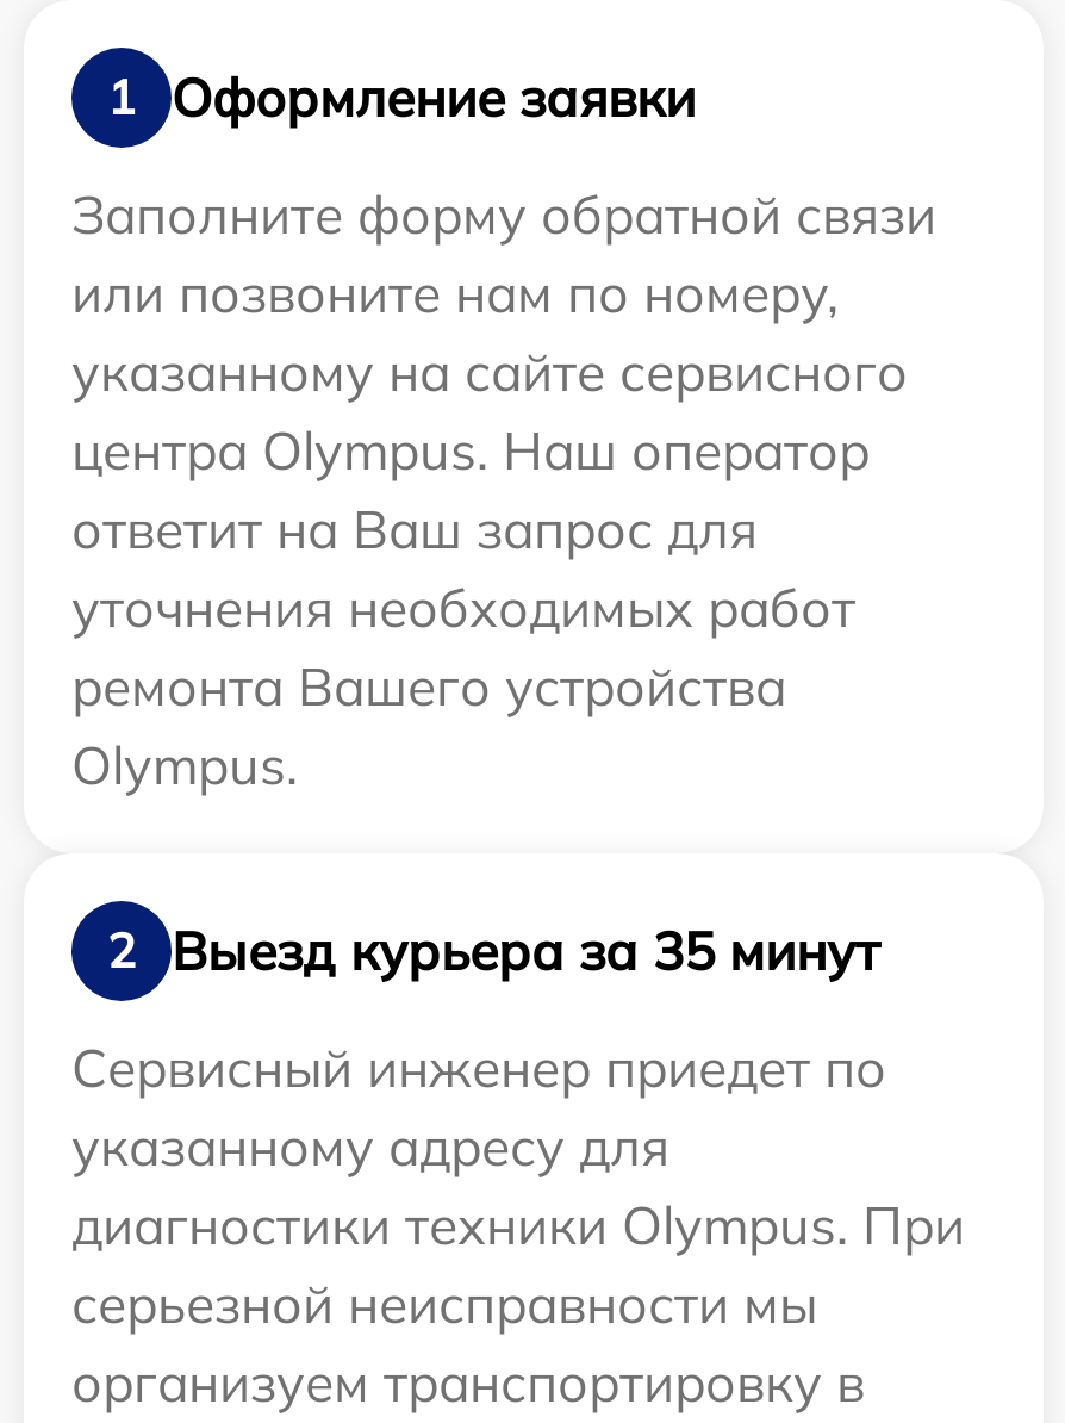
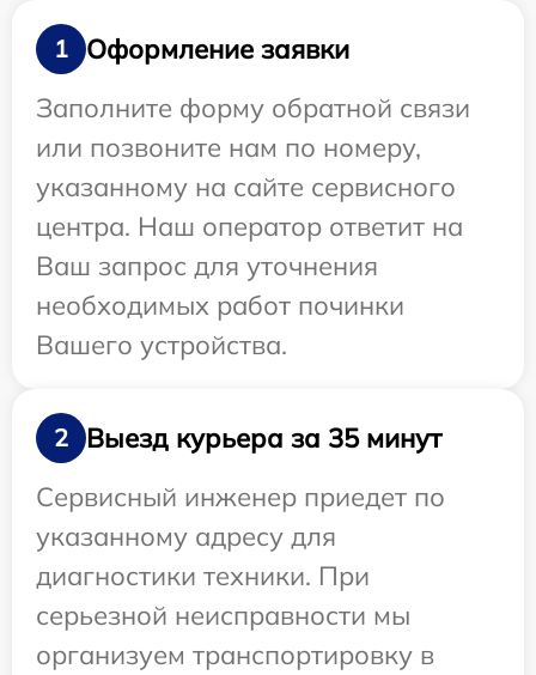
[71,418,870,799] центра Olympus. Наш оператор | ответит на Ваш запрос для | уточнения необходимых работ | ремонта Вашего устройства | Olympus. -> [36,210,463,362] центра. Наш оператор ответит на | Ваш запрос для уточнения | необходимых работ починки | Вашего устройства.
[71,1193,965,1259] диагностики техники Olympus. При -> [36,559,370,593] диагностики техники. При

